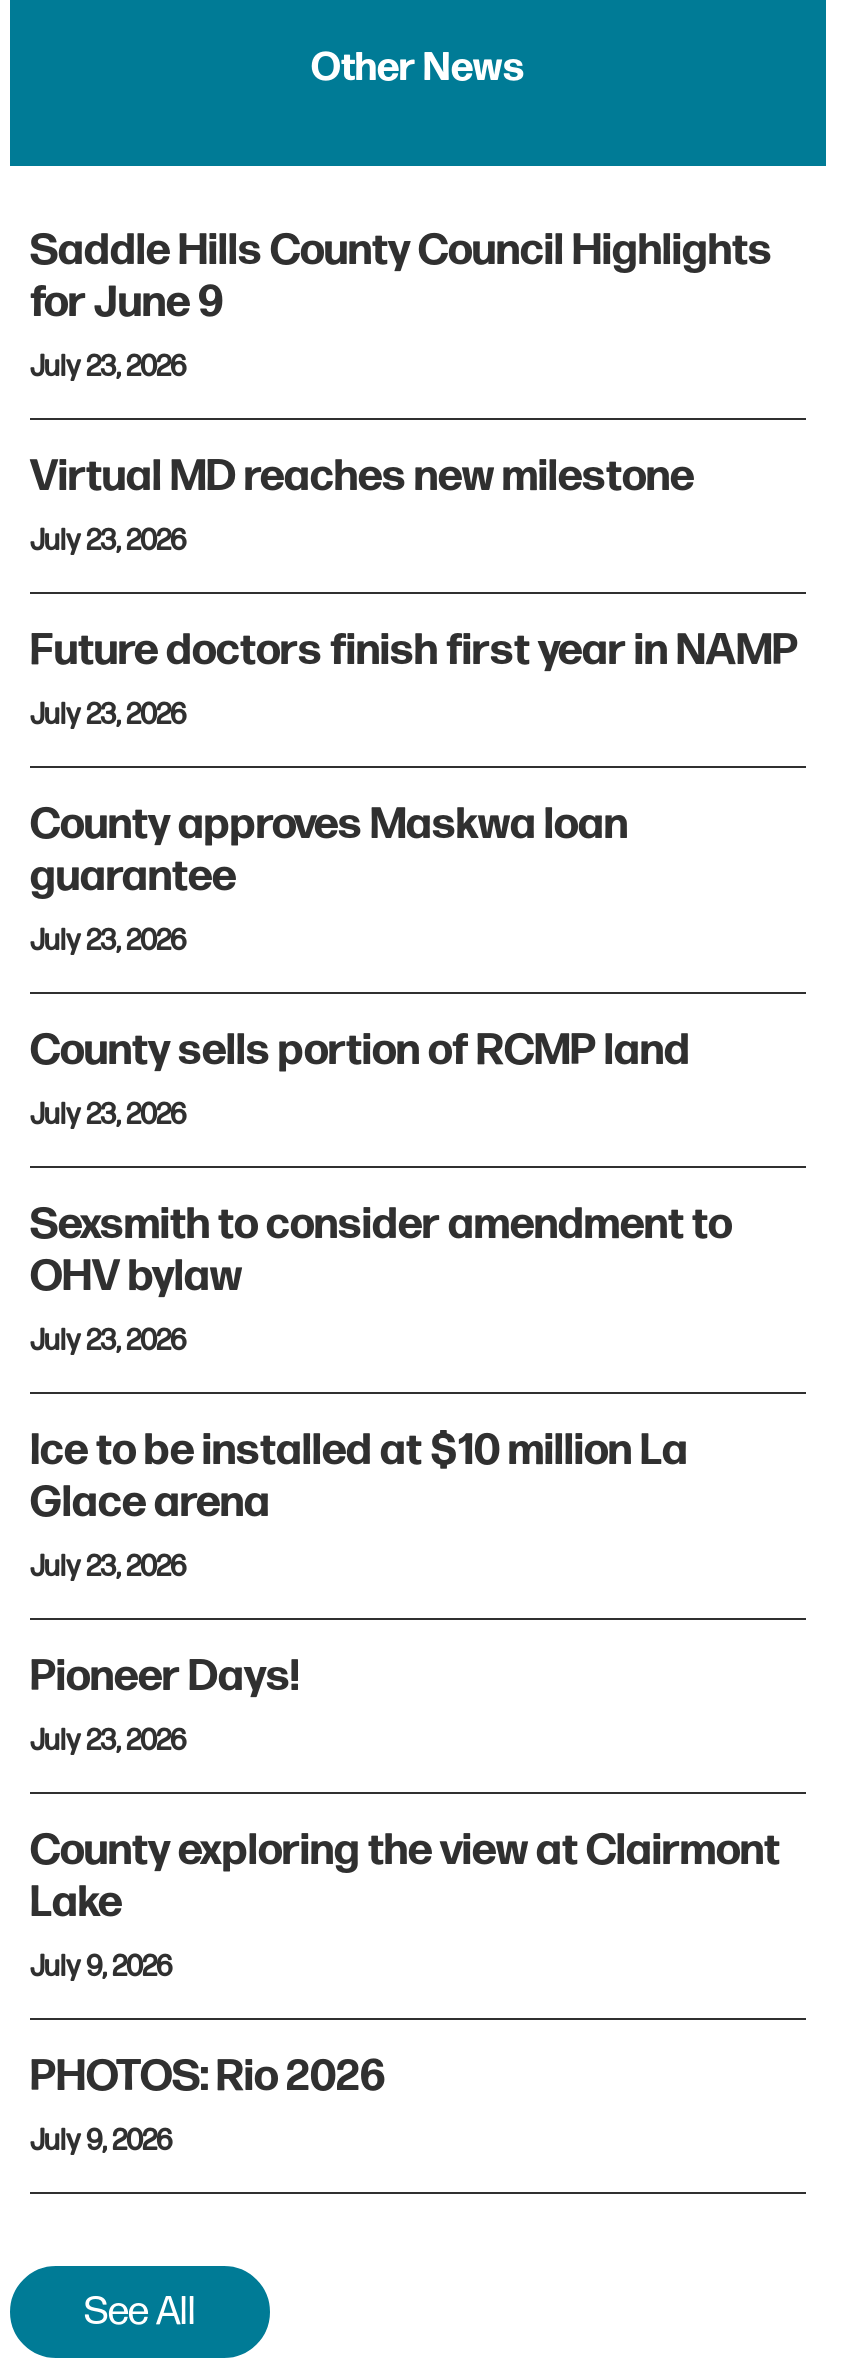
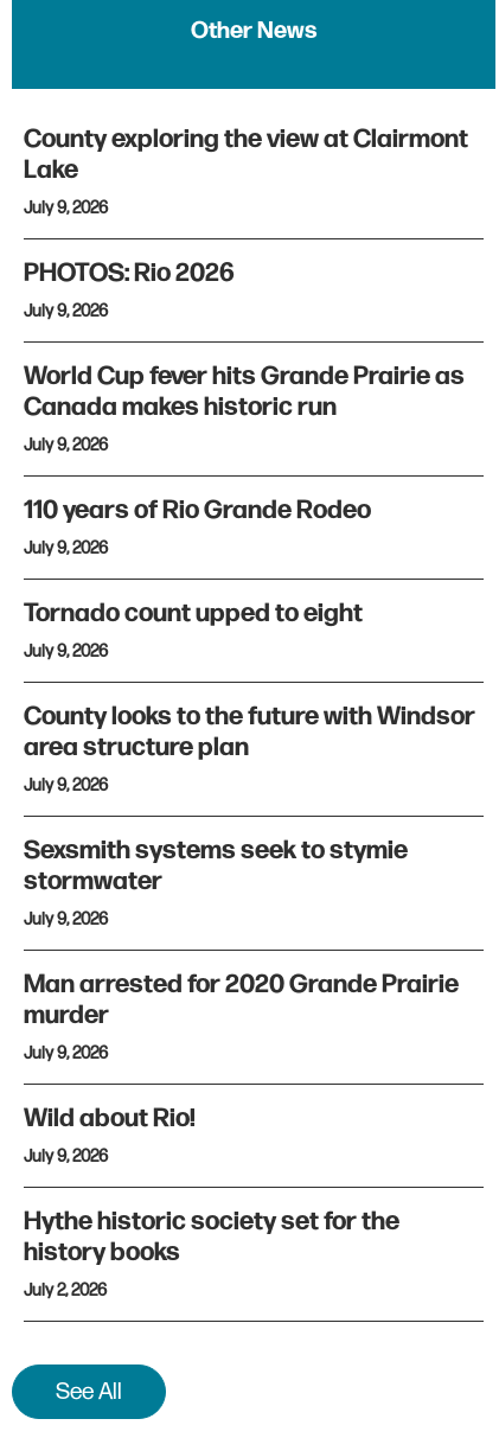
[30,225,798,1761] Saddle Hills County Council Highlights | for June 9 | July 23, 2026 | Virtual MD reaches new milestone | July 23, 2026 | Future doctors finish first year in NAMP | July 23, 2026 | County approves Maskwa loan | guarantee | July 23, 2026 | County sells portion of RCMP land | July 23, 2026 | Sexsmith to consider amendment to | OHV bylaw | July 23, 2026 | Ice to be installed at $10 million La | Glace arena | July 23, 2026 | Pioneer Days! | July 23, 2026 -> none
moved [30,1825,780,2161] -> [24,124,468,323]: County exploring the view at Clairmont | Lake | July 9, 2026 | PHOTOS: Rio 2026 | July 9, 2026
none -> [24,361,475,1302] World Cup fever hits Grande Prairie as | Canada makes historic run | July 9, 2026 | 110 years of Rio Grande Rodeo | July 9, 2026 | Tornado count upped to eight | July 9, 2026 | County looks to the future with Windsor | area structure plan | July 9, 2026 | Sexsmith systems seek to stymie | stormwater | July 9, 2026 | Man arrested for 2020 Grande Prairie | murder | July 9, 2026 | Wild about Rio! | July 9, 2026 | Hythe historic society set for the | history books | July 2, 2026

